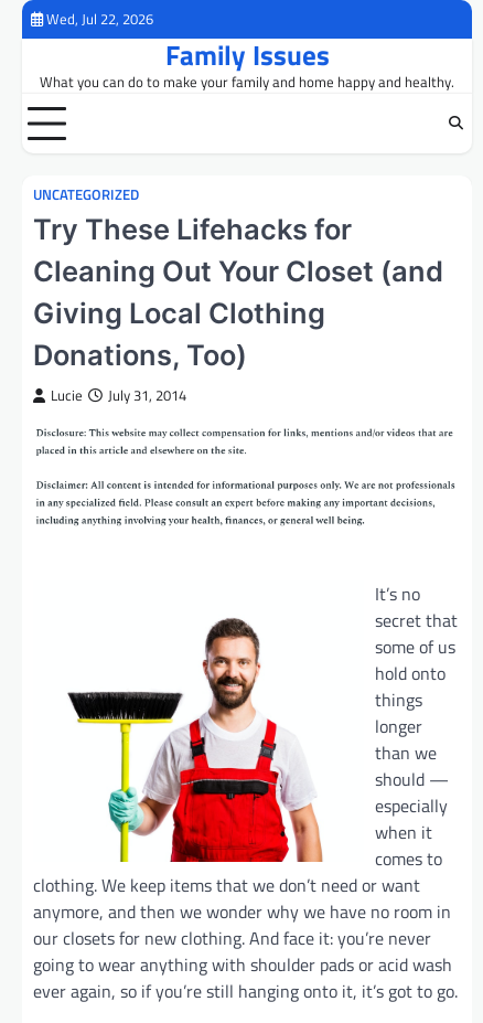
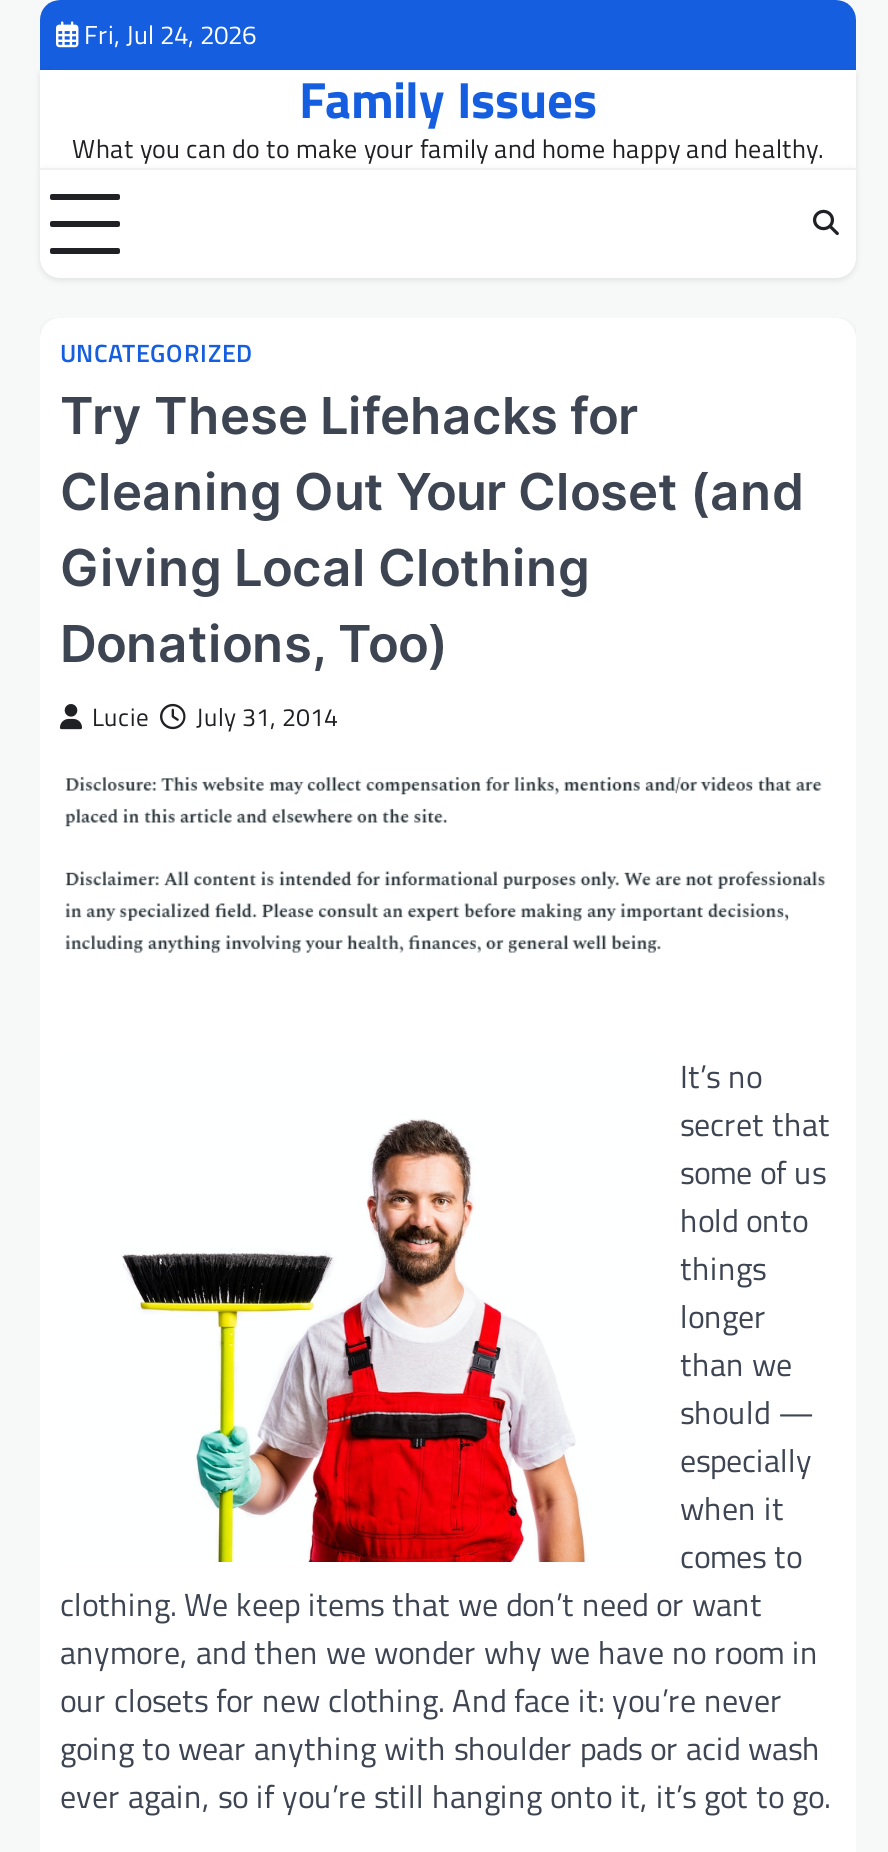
[46,8,153,30] Wed, Jul 22, 2026 -> [84,14,256,54] Fri, Jul 24, 2026

